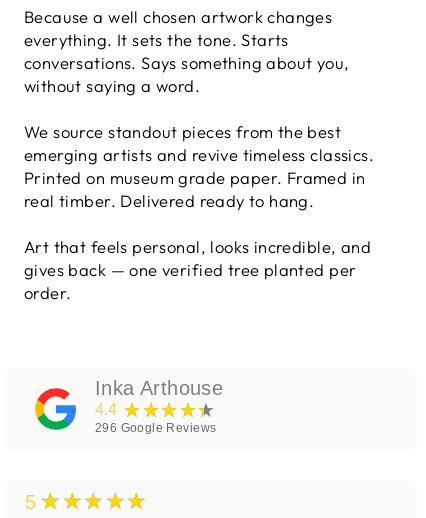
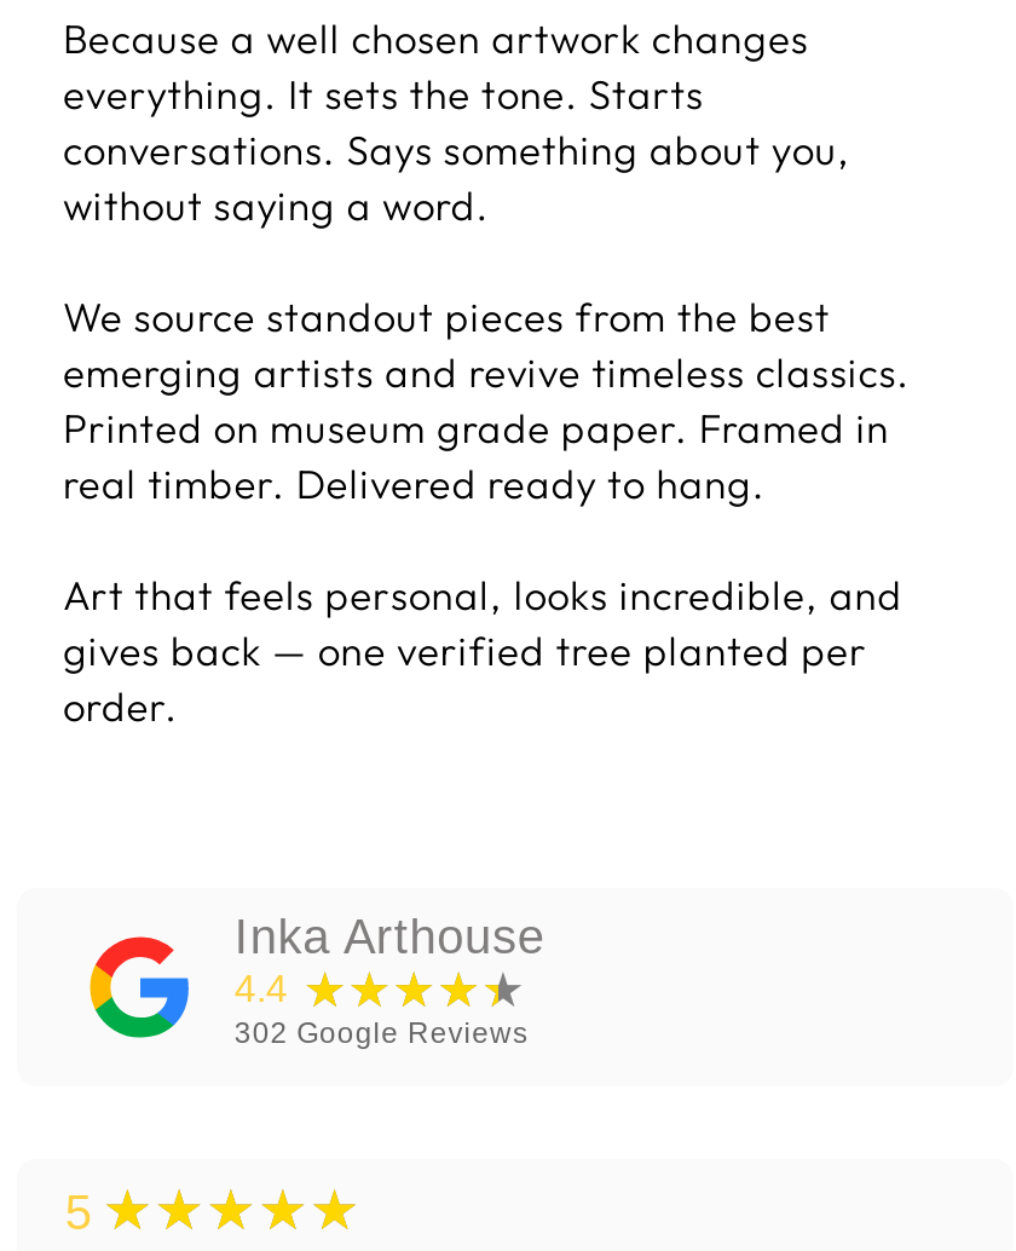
[95,421,216,435] 296 Google Reviews -> [234,1017,528,1051] 302 Google Reviews

